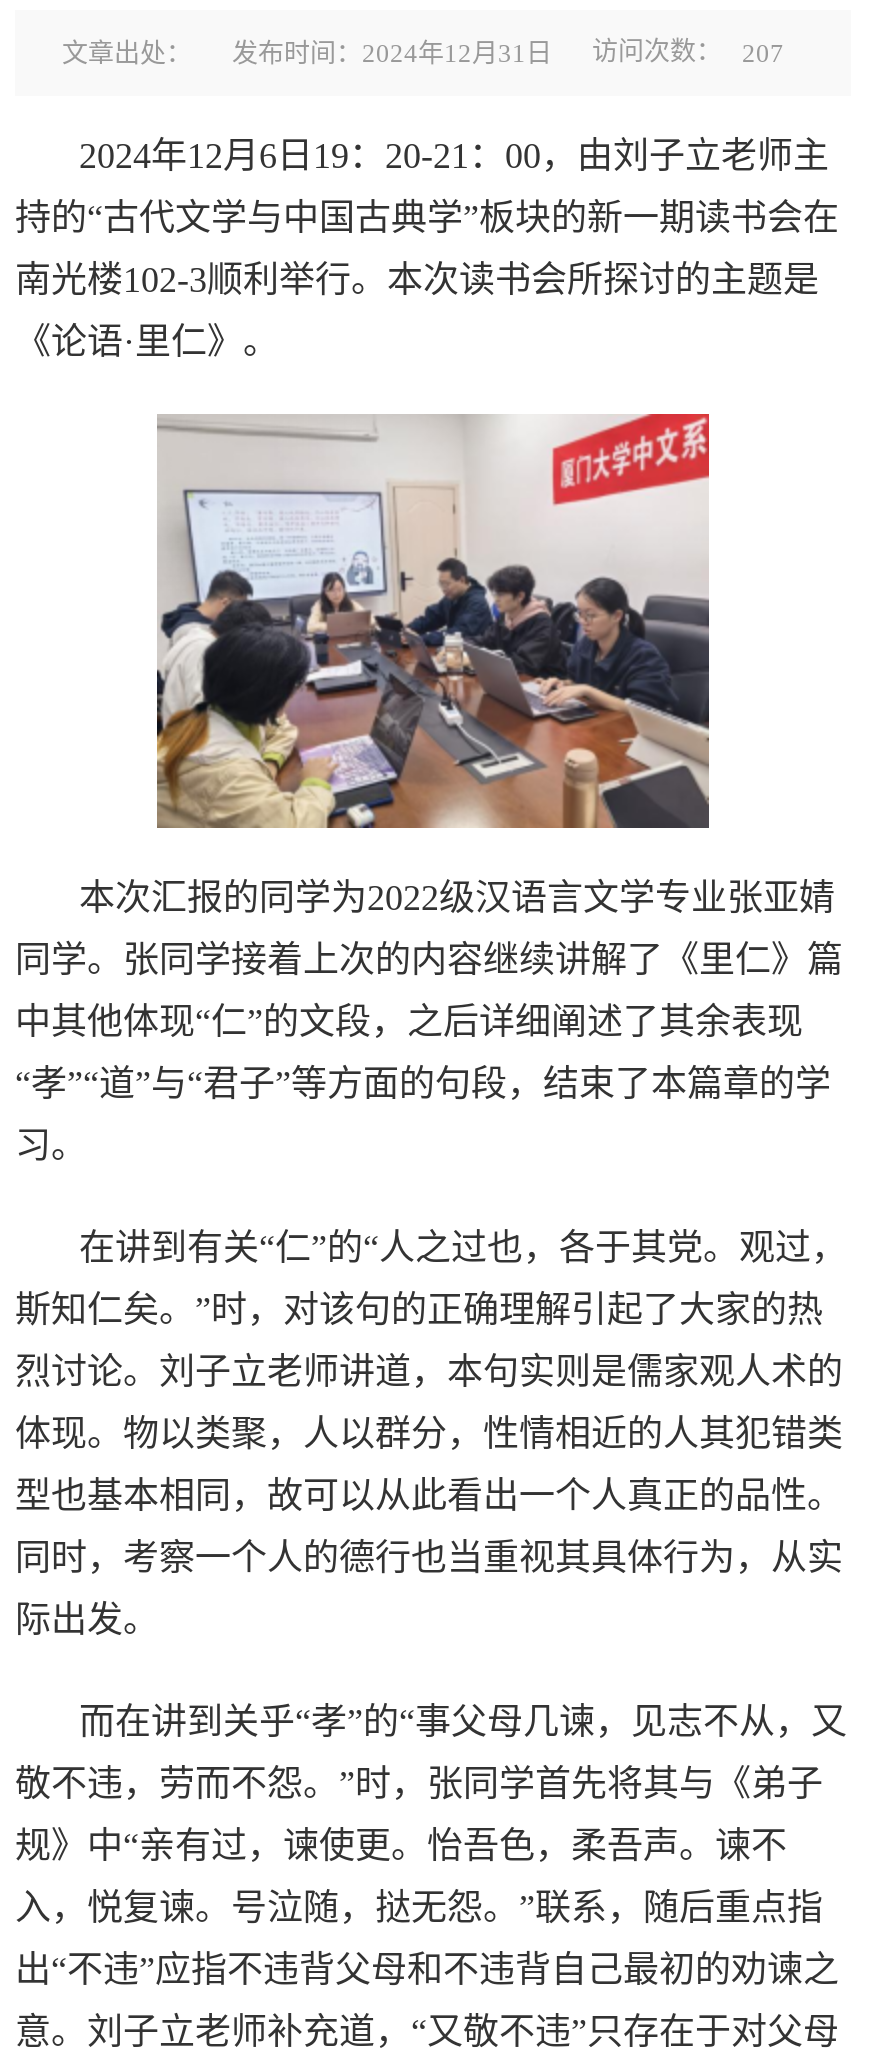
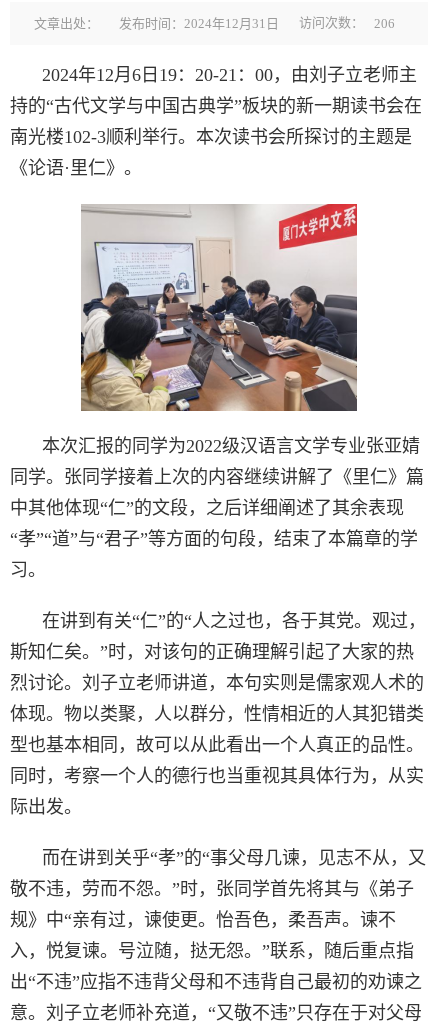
[62,37,784,69] 文章出处： 发布时间：2024年12月31日 访问次数： 207 -> [33,15,394,31] 文章出处： 发布时间：2024年12月31日 访问次数： 206

